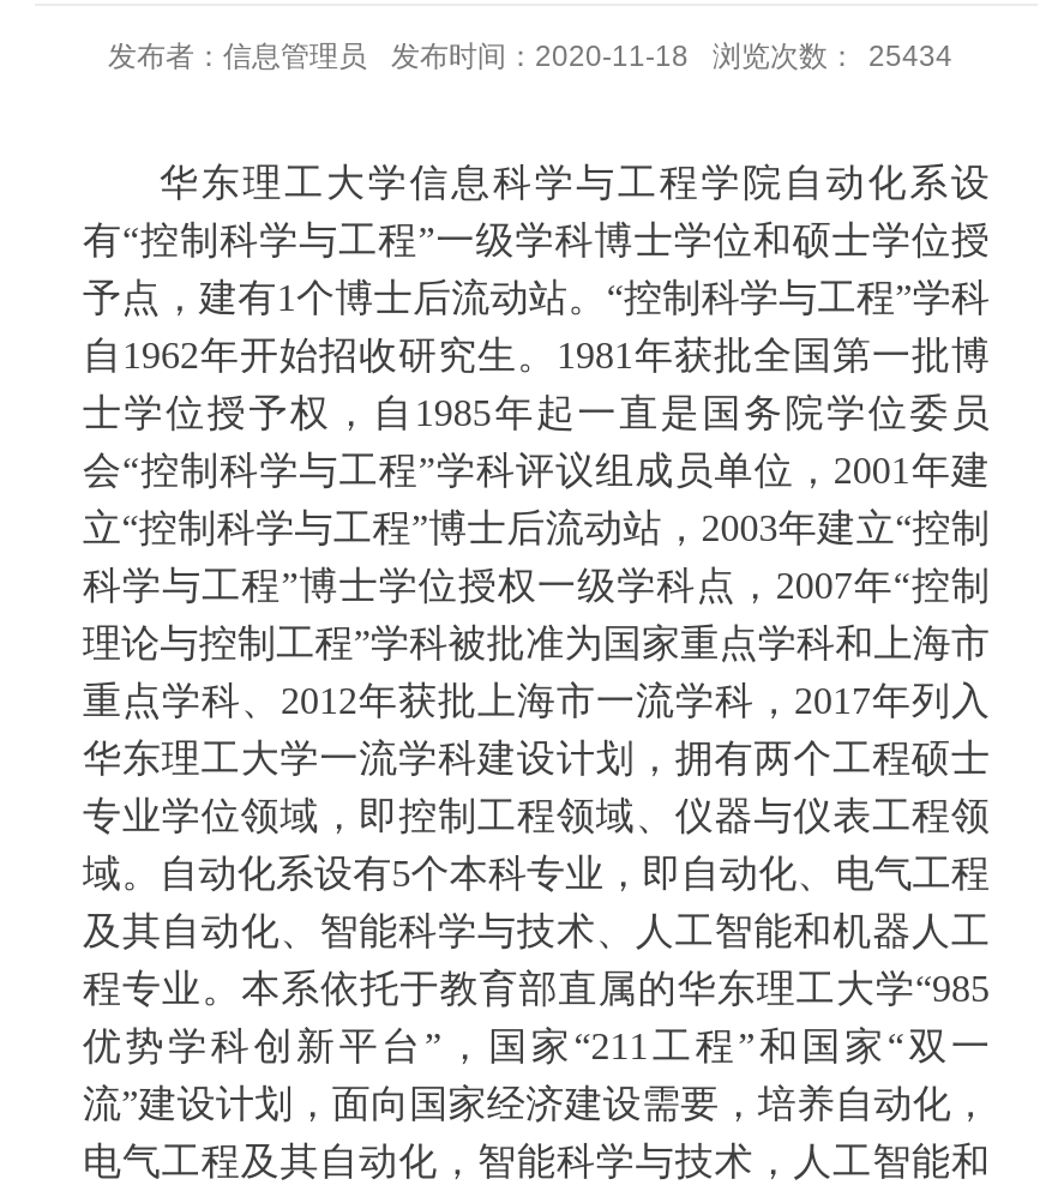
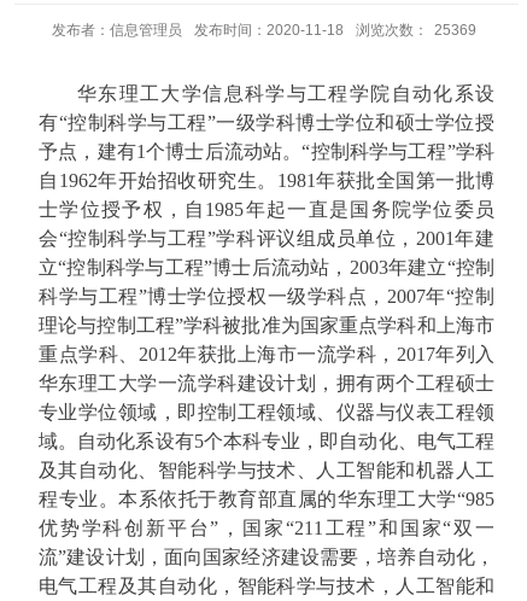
[108,41,952,74] 发布者：信息管理员 发布时间：2020-11-18 浏览次数： 25434 -> [51,22,476,39] 发布者：信息管理员 发布时间：2020-11-18 浏览次数： 25369

